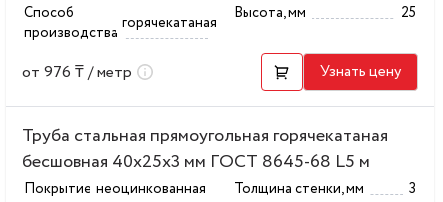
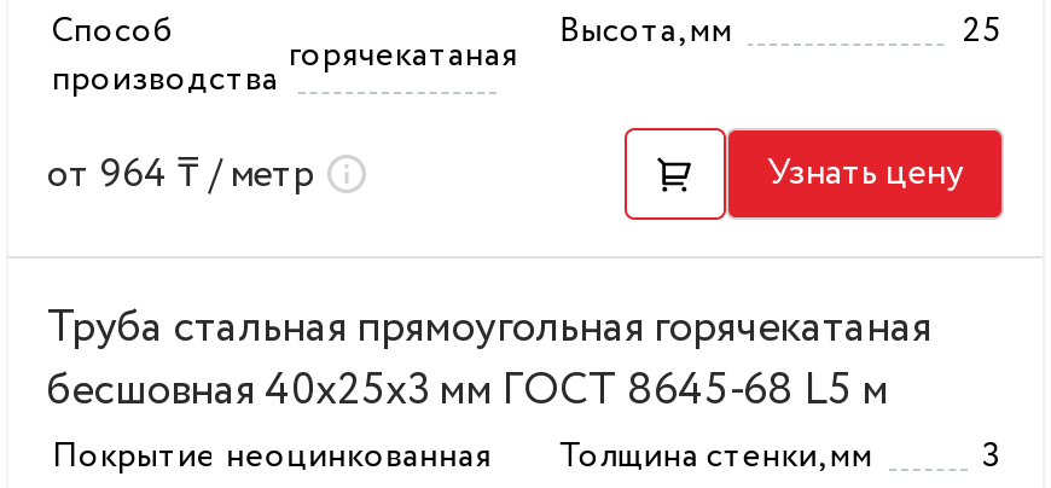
[22,61,132,84] от 976 ₸ / метр -> [47,148,315,203] от 964 ₸ / метр

